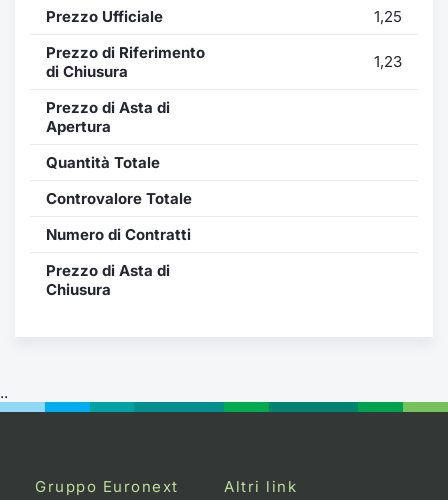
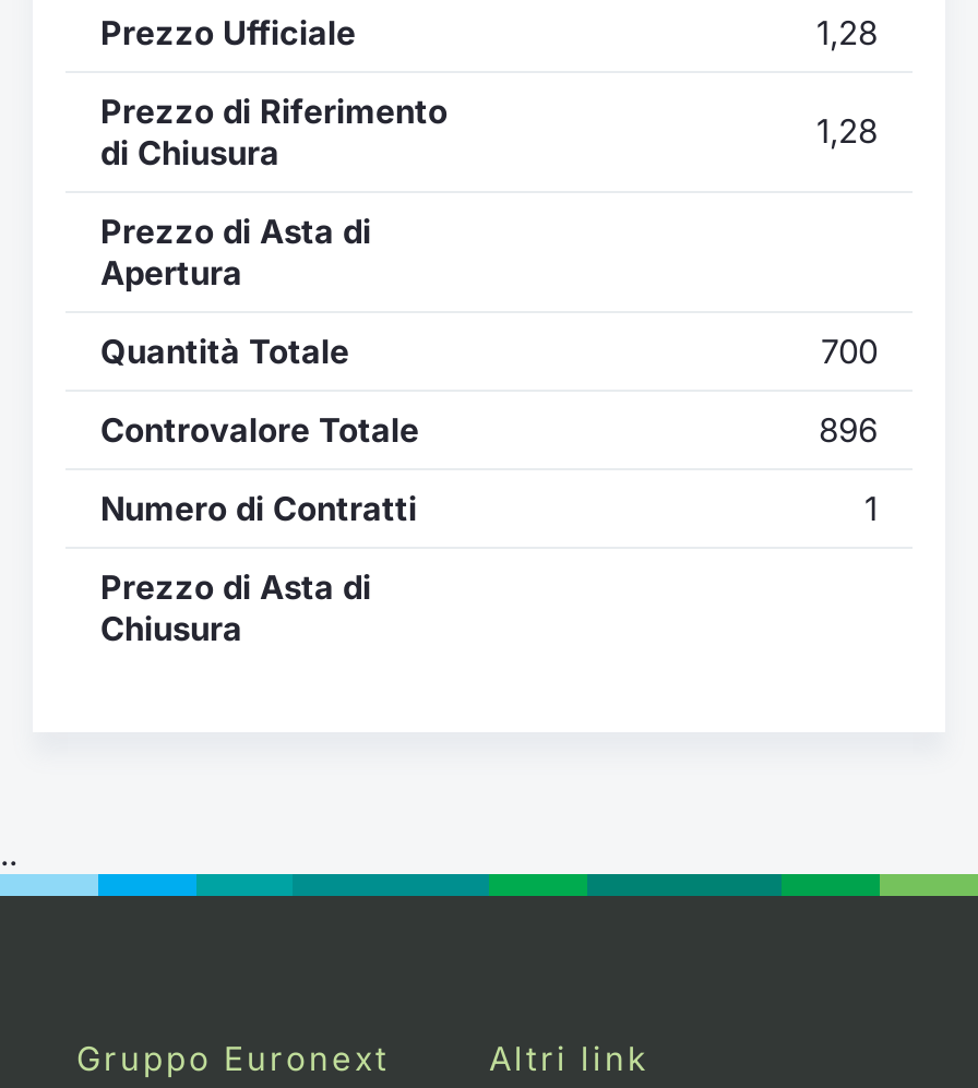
[374,6,402,25] 1,25 -> [816,11,878,52] 1,28
[374,51,402,70] 1,23 -> [816,109,878,151] 1,28
none -> [821,330,878,371] 700
none -> [819,408,878,450] 896
none -> [864,487,878,528] 1

